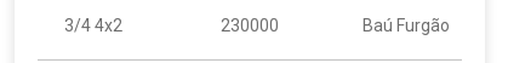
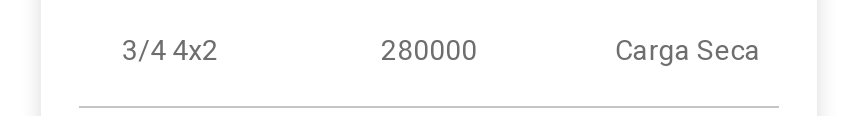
[221,15,450,35] 230000 | Baú Furgão -> [381,33,761,65] 280000 | Carga Seca

